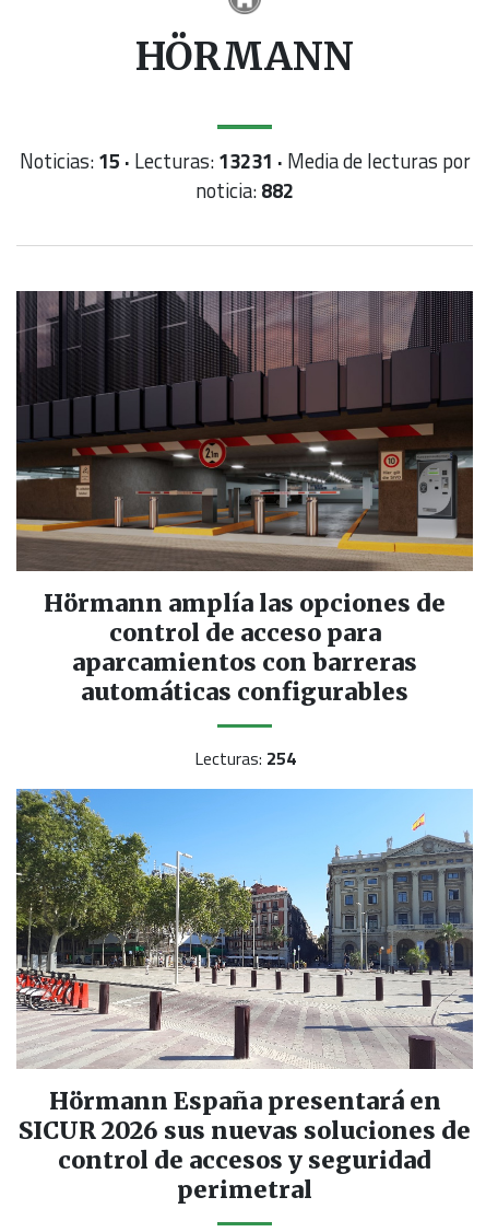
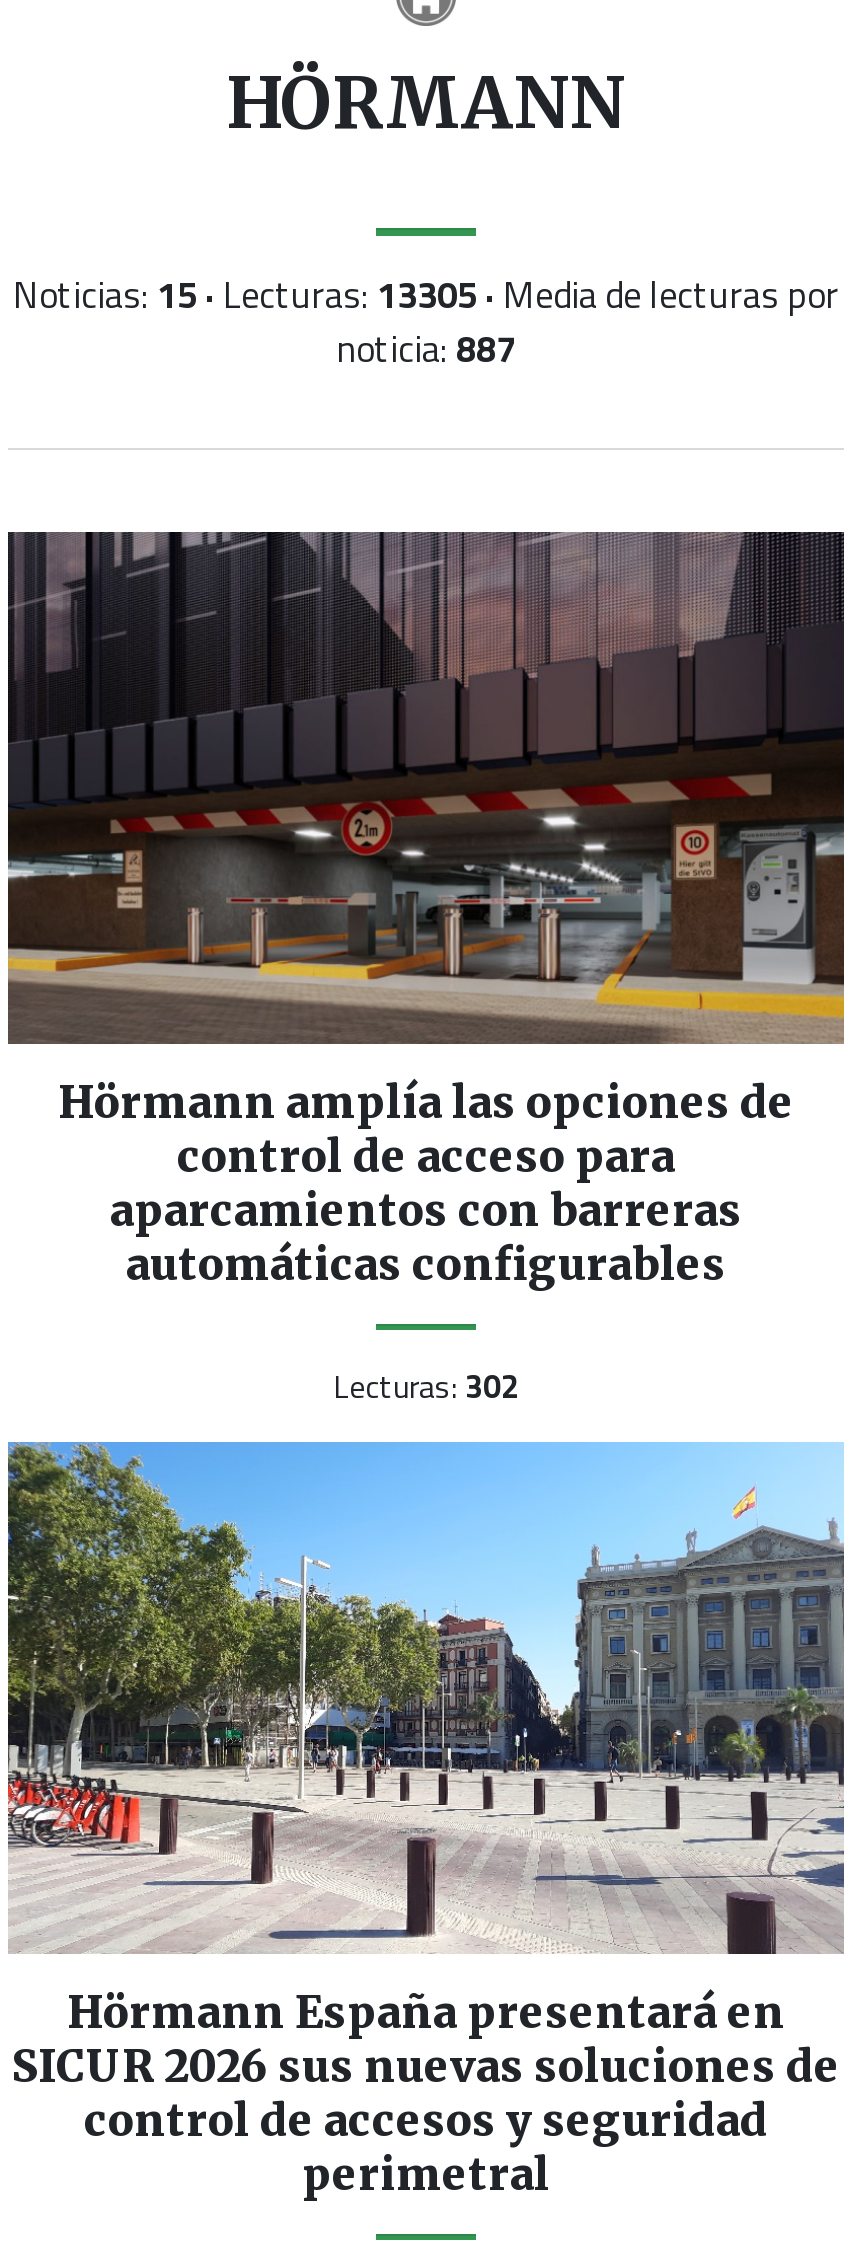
[19,146,470,176] Noticias: 15 · Lecturas: 13231 · Media de lecturas por -> [13,266,839,322] Noticias: 15 · Lecturas: 13305 · Media de lecturas por
[195,175,294,206] noticia: 882 -> [336,320,516,376] noticia: 887
[194,745,295,771] Lecturas: 254 -> [333,1362,519,1410] Lecturas: 302

